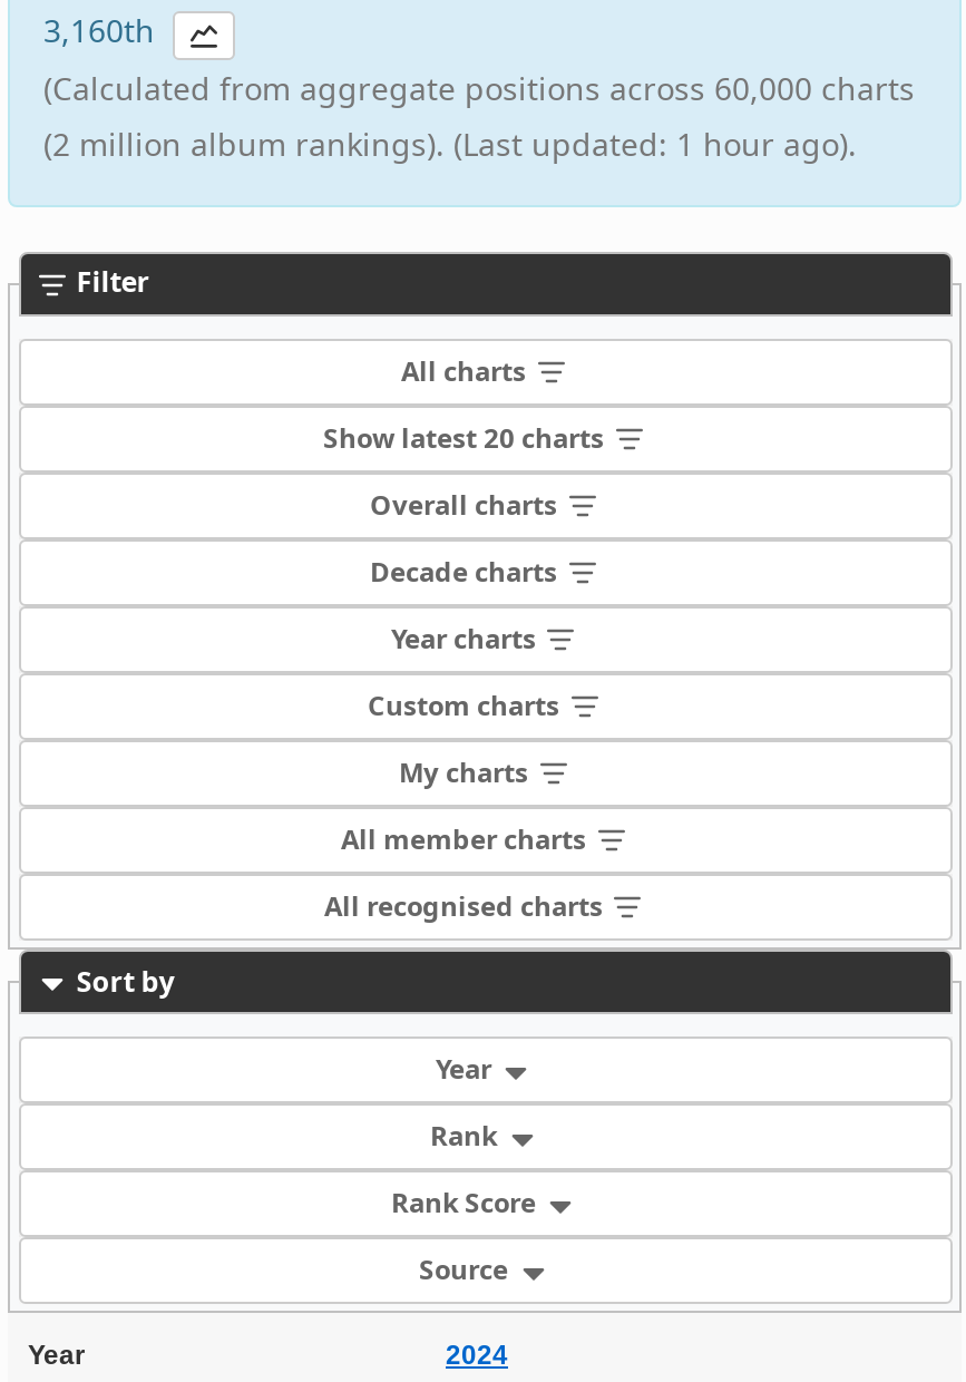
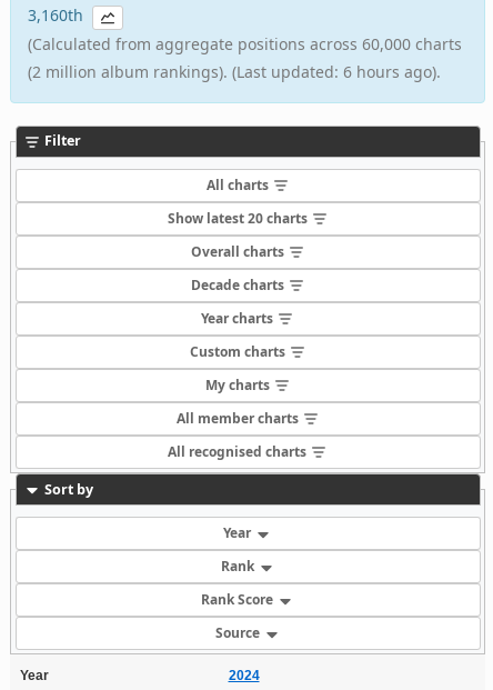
[43,122,857,164] (2 million album rankings). (Last updated: 1 hour ago). -> [28,61,441,82] (2 million album rankings). (Last updated: 6 hours ago).

